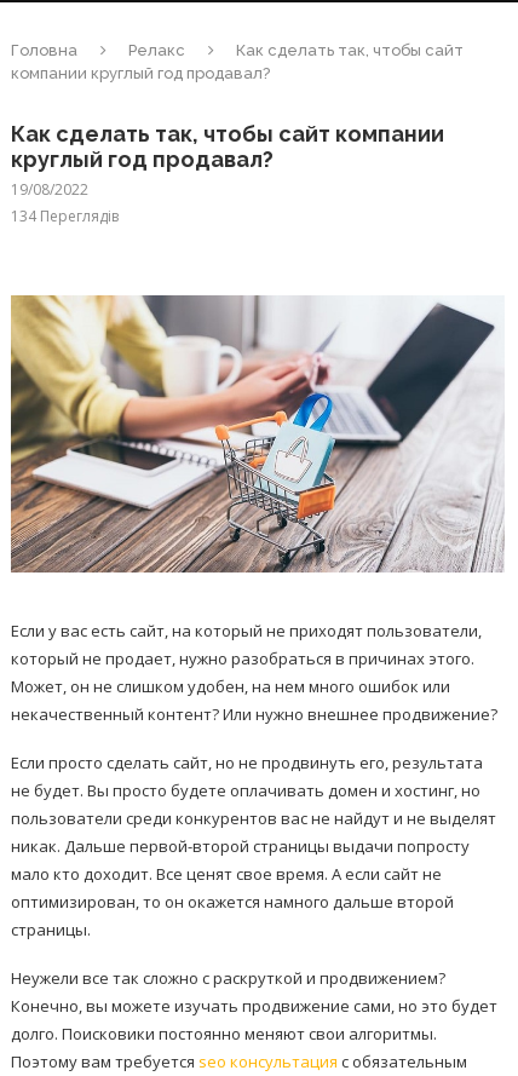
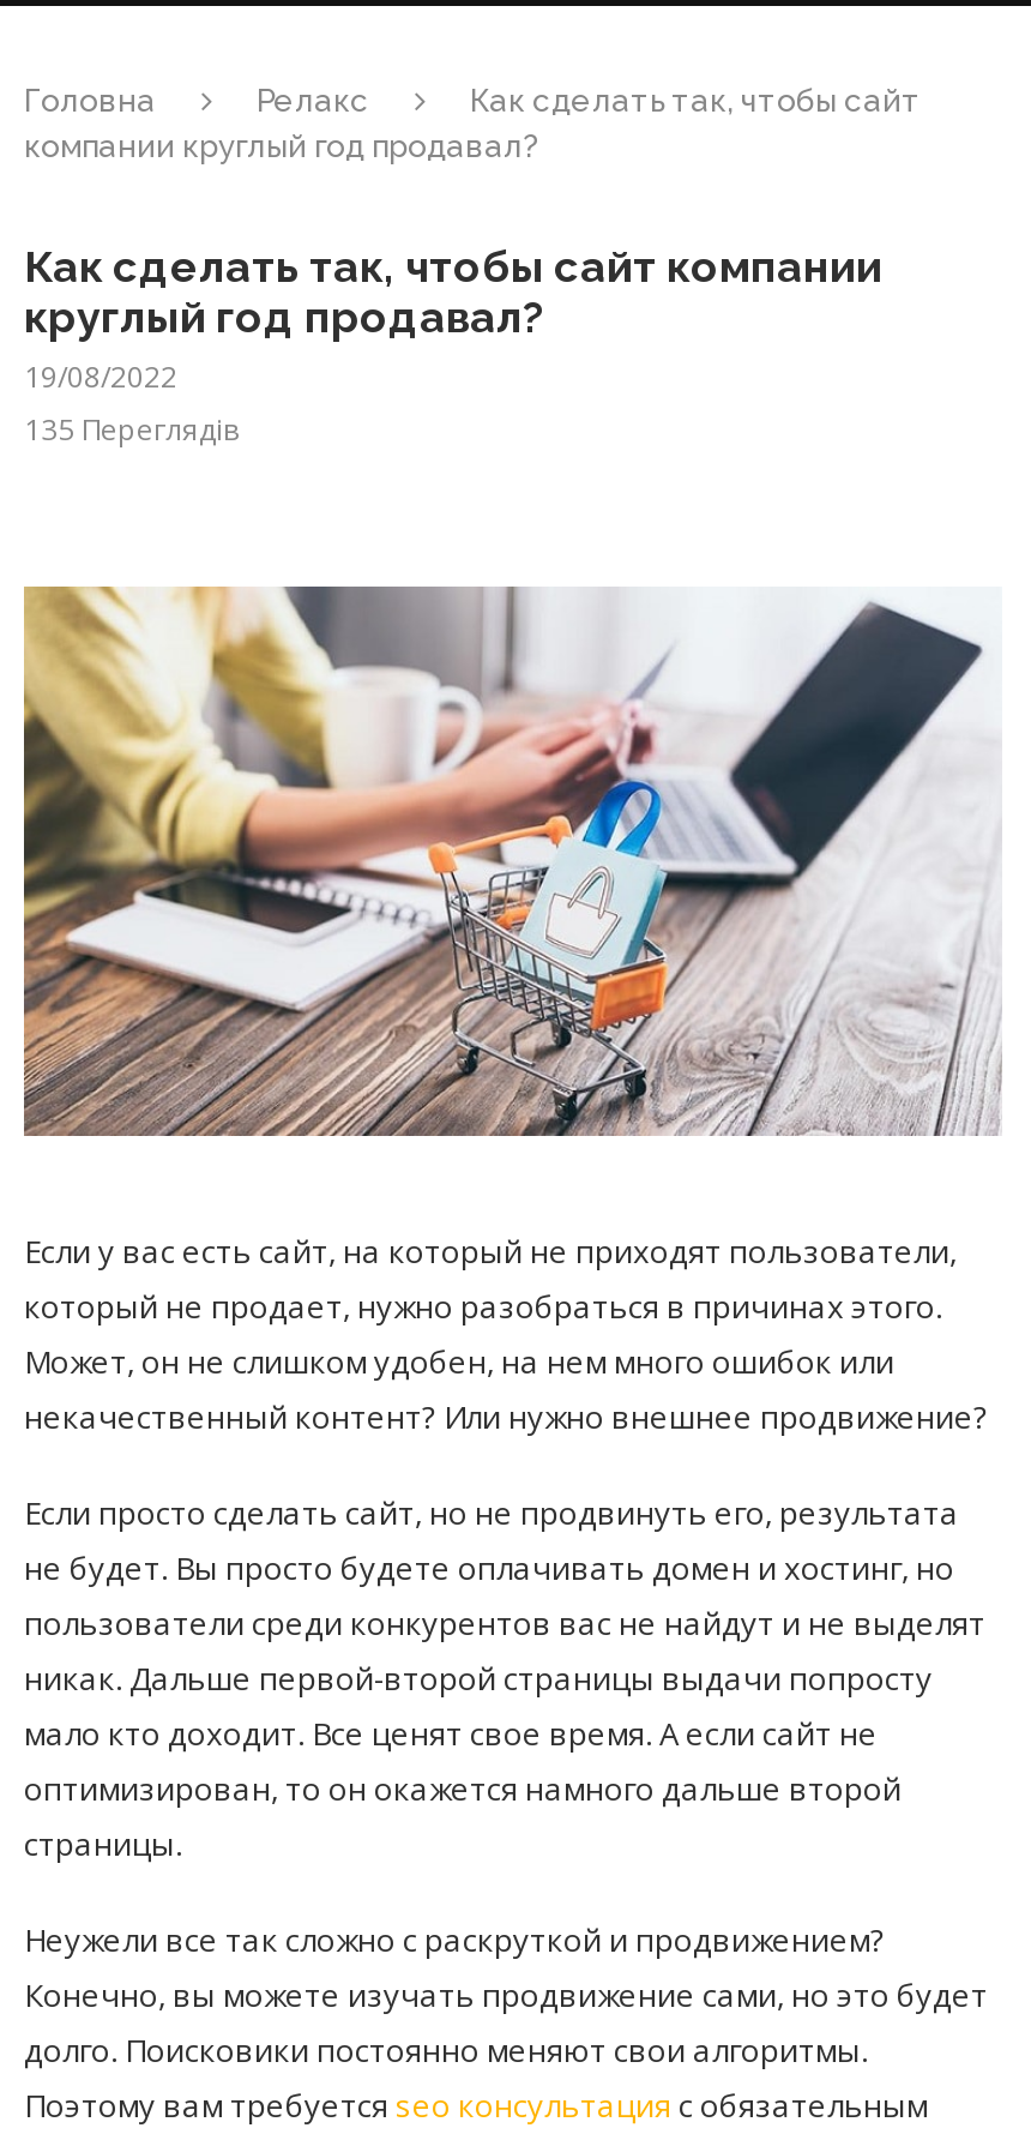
[11,206,119,226] 134 Переглядів -> [24,409,237,450] 135 Переглядів

